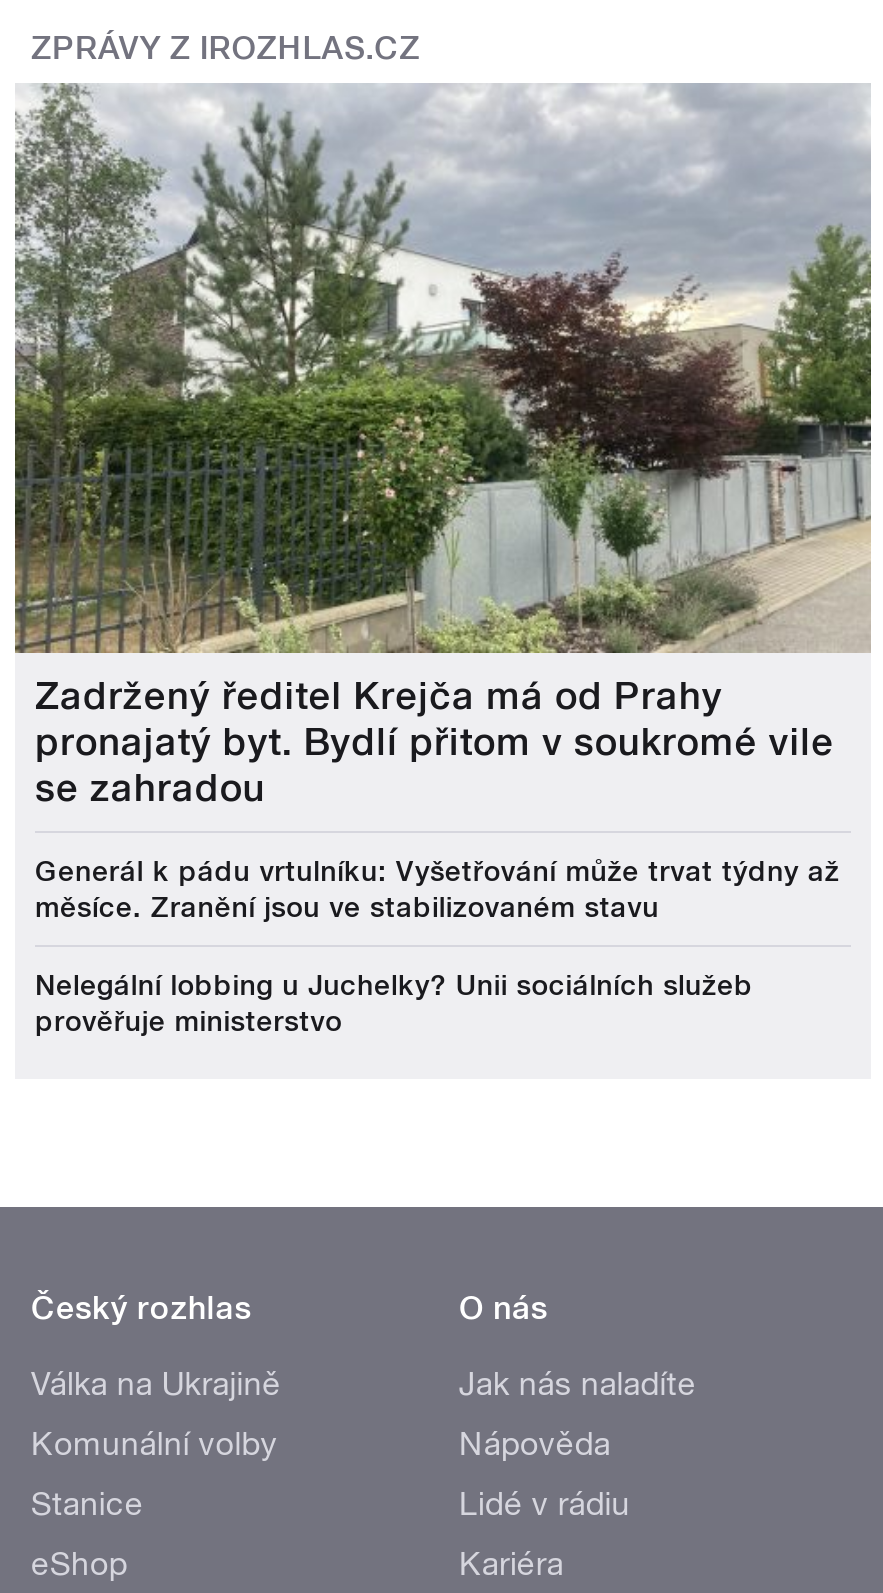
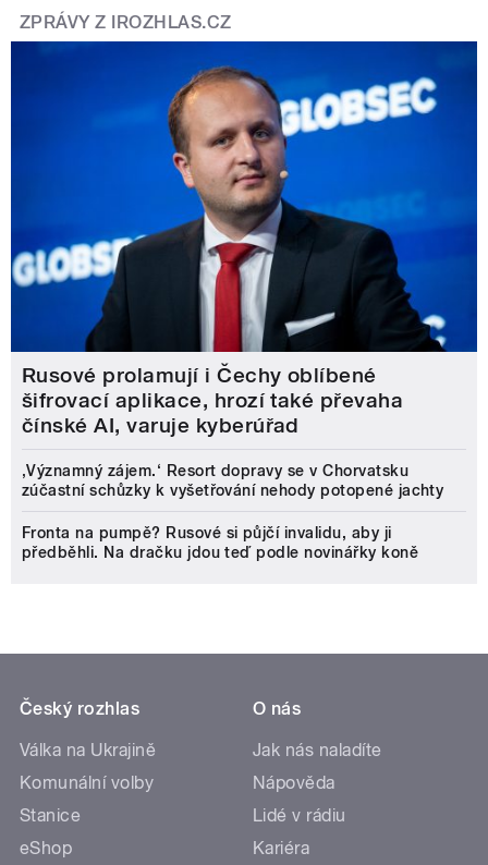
[13,83,873,812] [image] | Zadržený ředitel Krejča má od Prahy | pronajatý byt. Bydlí přitom v soukromé vile | se zahradou -> [10,40,478,438] [image] | Rusové prolamují i Čechy oblíbené | šifrovací aplikace, hrozí také převaha | čínské AI, varuje kyberúřad
[35,856,840,924] Generál k pádu vrtulníku: Vyšetřování může trvat týdny až | měsíce. Zranění jsou ve stabilizovaném stavu -> [22,462,444,499] ‚Významný zájem.‘ Resort dopravy se v Chorvatsku | zúčastní schůzky k vyšetřování nehody potopené jachty
[35,970,753,1038] Nelegální lobbing u Juchelky? Unii sociálních služeb | prověřuje ministerstvo -> [22,524,418,561] Fronta na pumpě? Rusové si půjčí invalidu, aby ji | předběhli. Na dračku jdou teď podle novinářky koně

